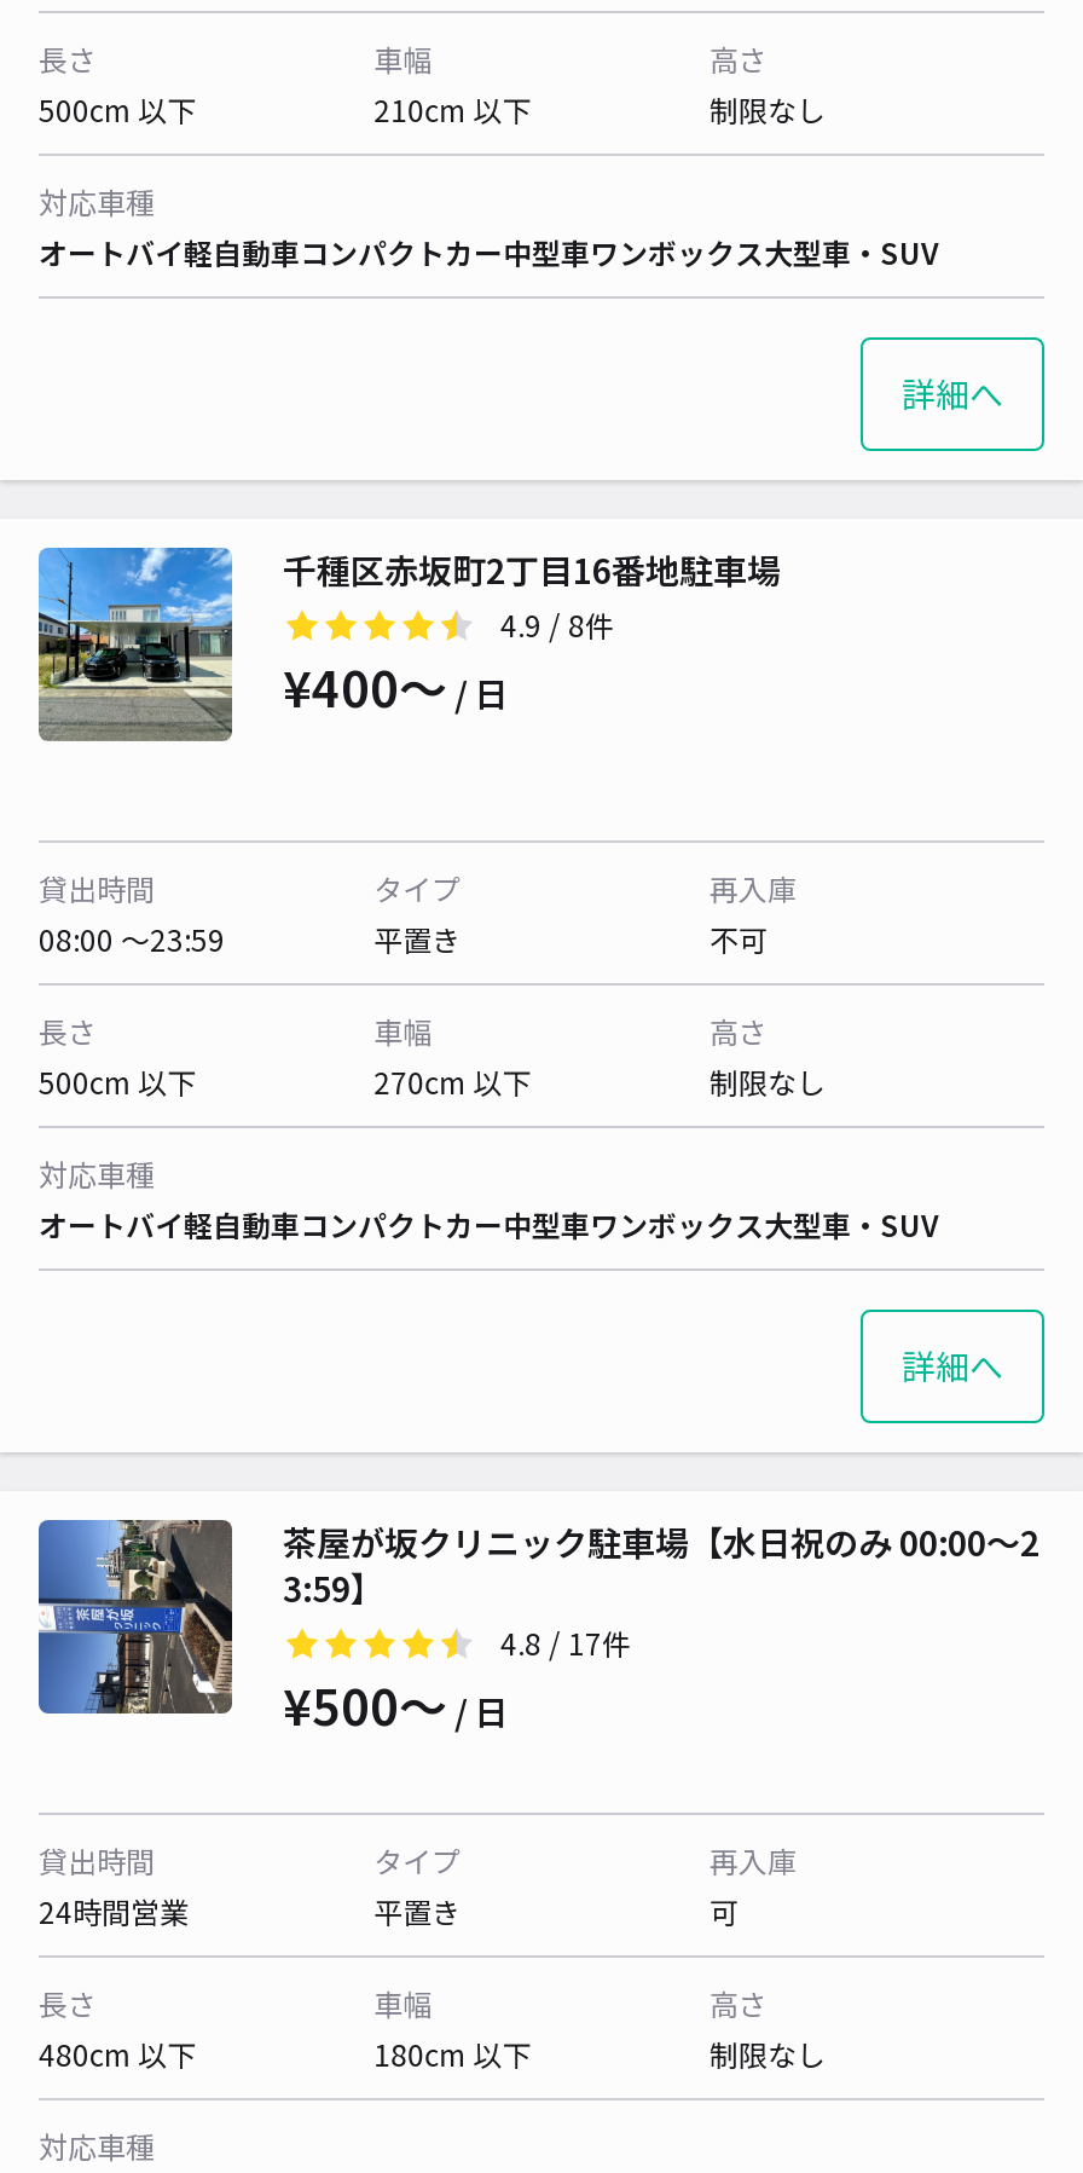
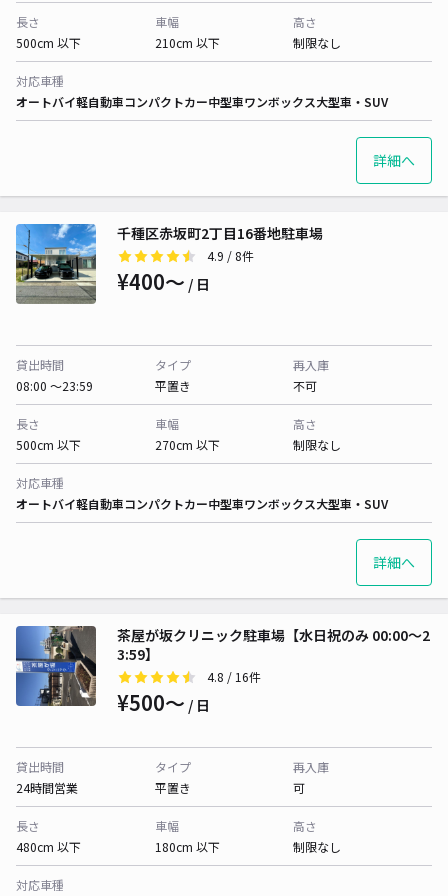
[500,1622,631,1663] 4.8 / 17件 -> [207,668,261,685] 4.8 / 16件

